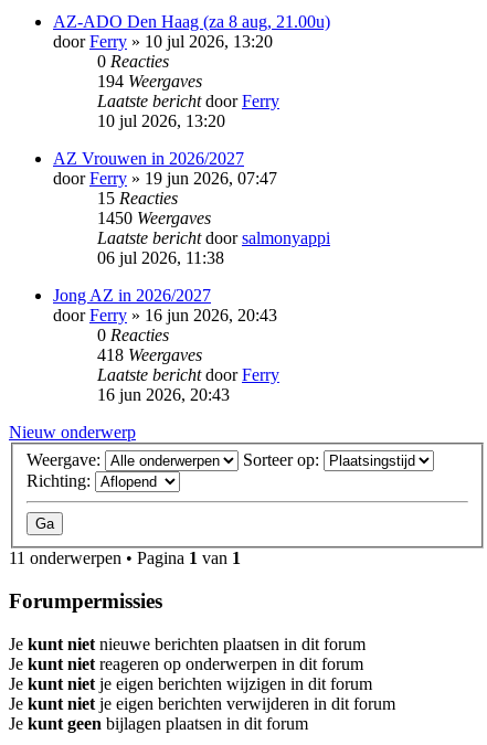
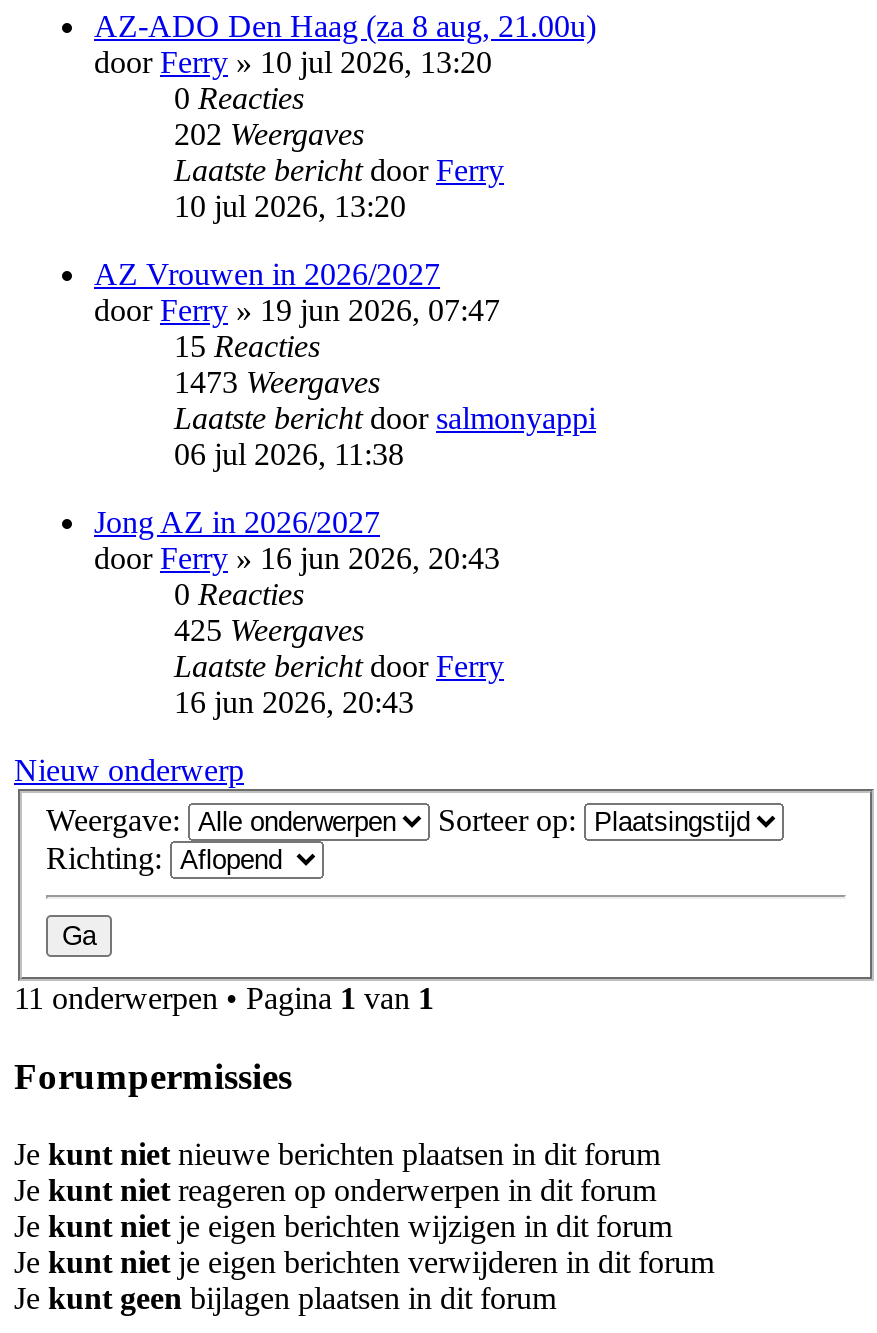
[97,72,202,90] 194 Weergaves -> [174,117,364,151] 202 Weergaves
[97,208,211,227] 1450 Weergaves -> [174,365,380,399] 1473 Weergaves
[97,345,202,364] 418 Weergaves -> [174,613,364,647] 425 Weergaves

